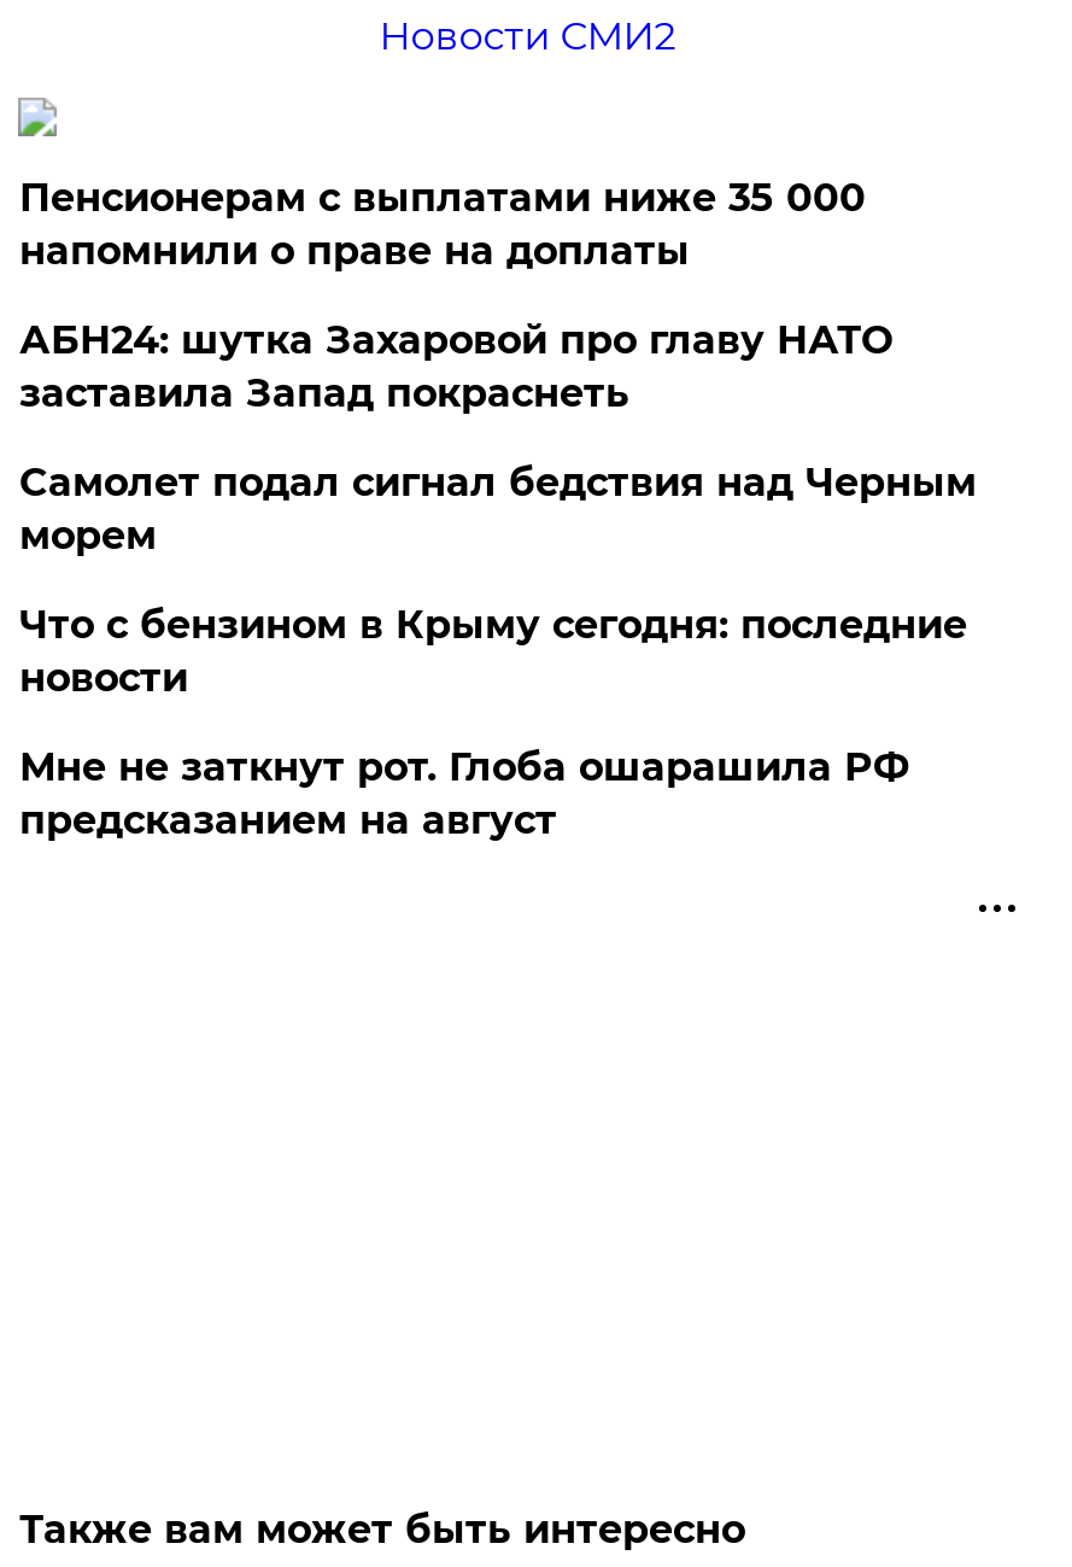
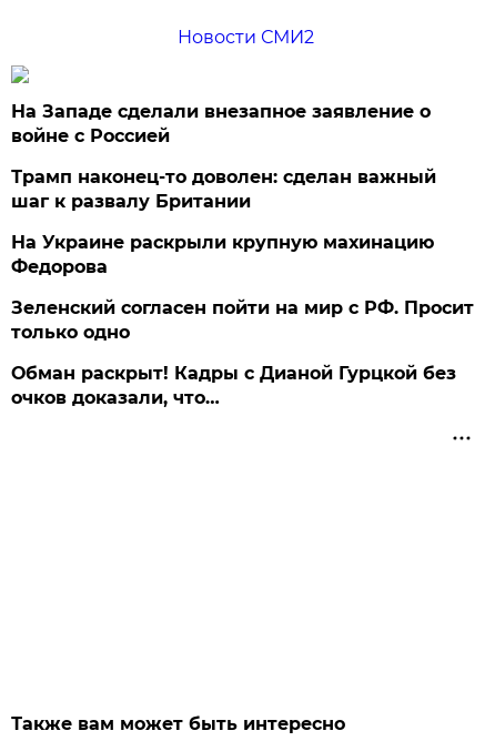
[19,175,866,274] Пенсионерам с выплатами ниже 35 000 | напомнили о праве на доплаты -> [12,101,431,146] На Западе сделали внезапное заявление о | войне с Россией
[19,317,892,416] АБН24: шутка Захаровой про главу НАТО | заставила Запад покраснеть -> [12,166,437,212] Трамп наконец-то доволен: сделан важный | шаг к развалу Британии
[19,459,976,558] Самолет подал сигнал бедствия над Черным | морем -> [12,232,434,277] На Украине раскрыли крупную махинацию | Федорова
[19,602,967,701] Что с бензином в Крыму сегодня: последние | новости -> [12,297,474,343] Зеленский согласен пойти на мир с РФ. Просит | только одно
[19,744,909,843] Мне не заткнут рот. Глоба ошарашила РФ | предсказанием на август -> [12,363,457,408] Обман раскрыт! Кадры с Дианой Гурцкой без | очков доказали, что…

